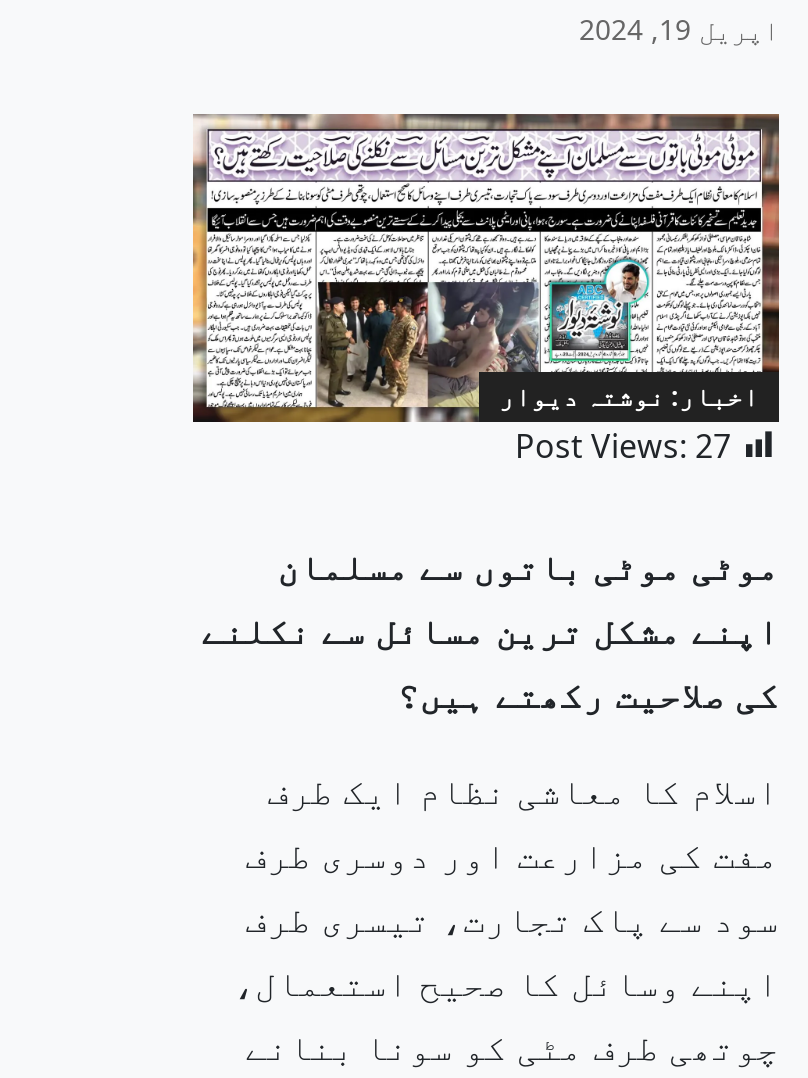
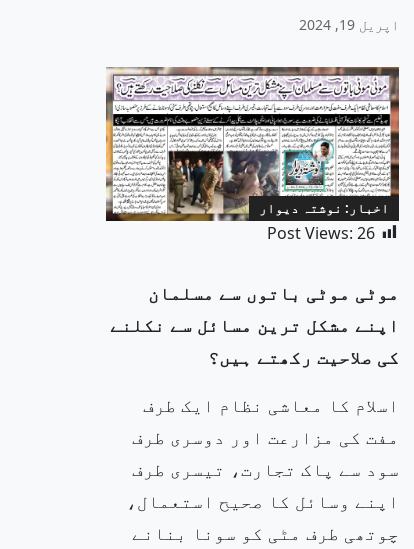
[515,423,731,467] Post Views: 27 -> [267,222,375,244] Post Views: 26

